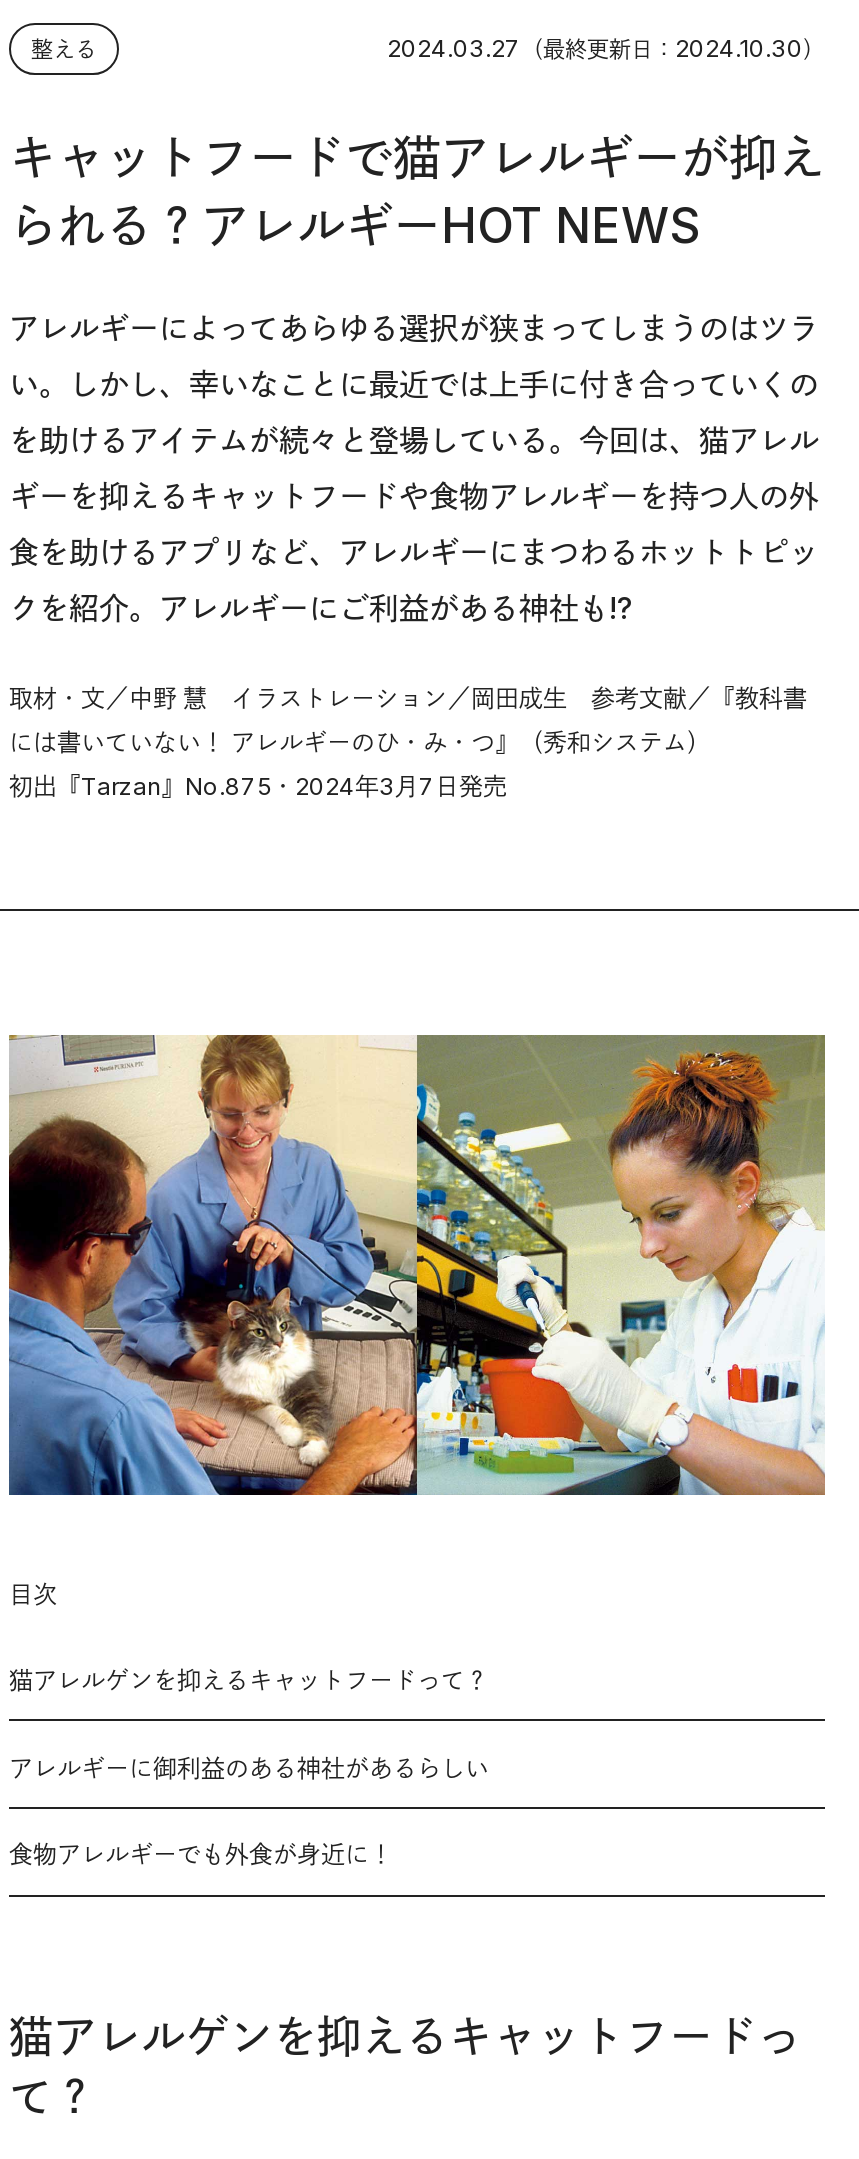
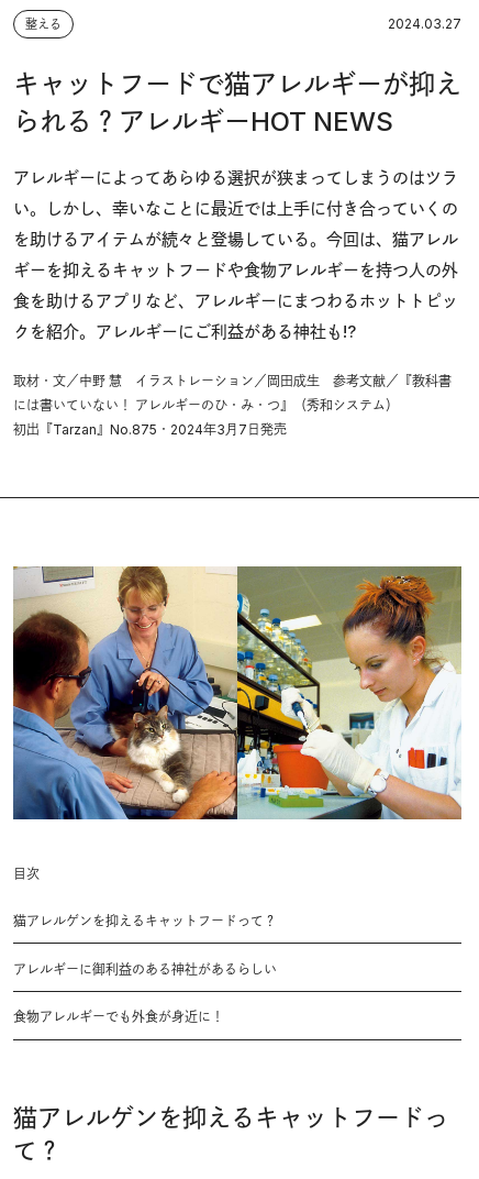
[387,33,825,63] 2024.03.27（最終更新日：2024.10.30） -> [388,15,461,32] 2024.03.27

